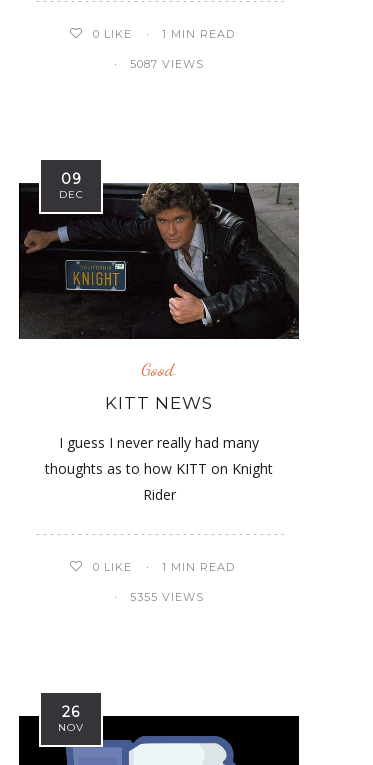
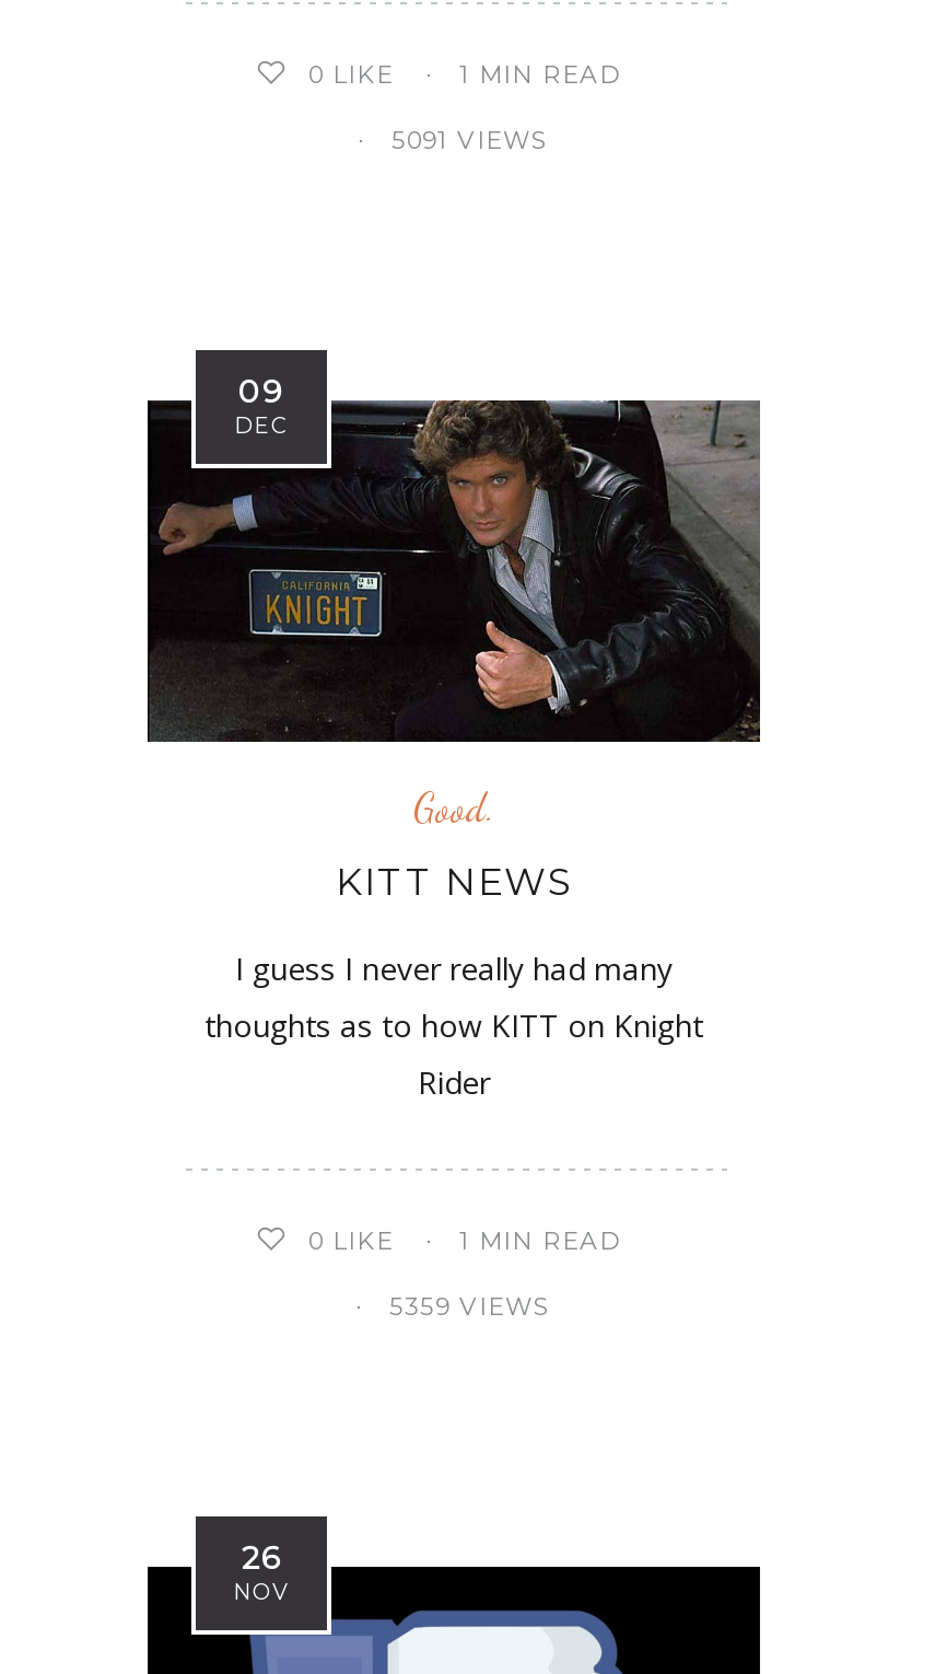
[129,57,203,71] 5087 VIEWS -> [391,124,549,154] 5091 VIEWS
[129,590,203,604] 5355 VIEWS -> [389,1291,551,1322] 5359 VIEWS

